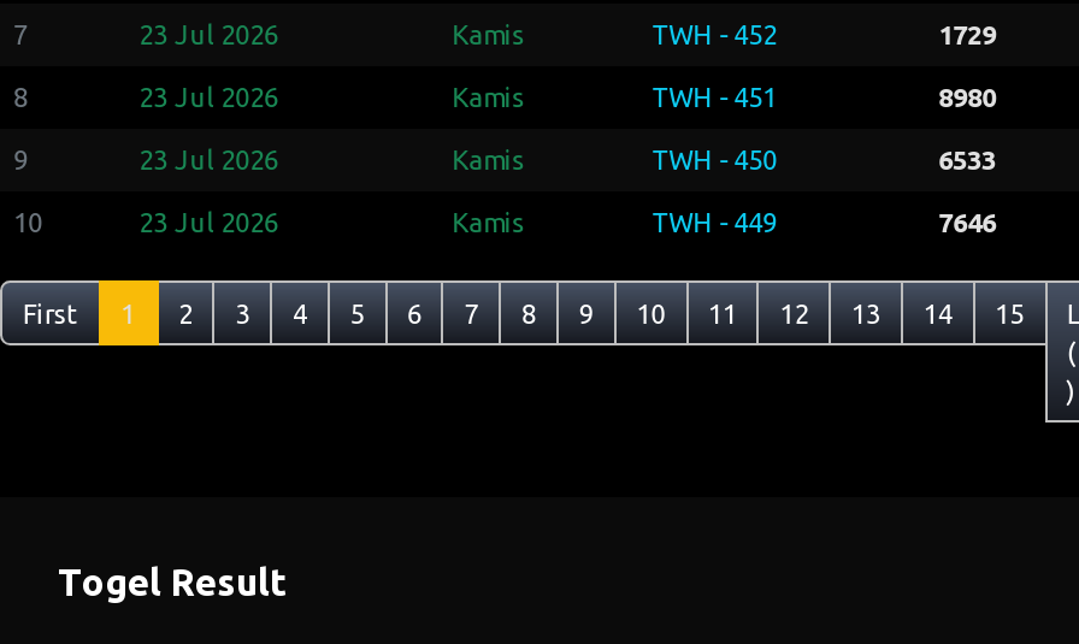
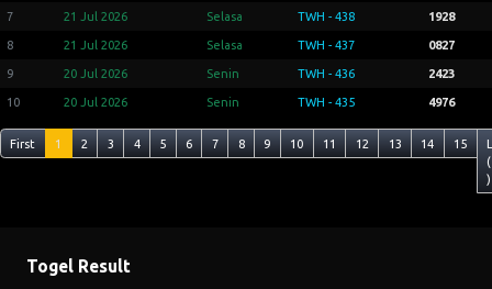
[139,21,996,50] 23 Jul 2026 | Kamis | TWH - 452 | 1729 -> [63,10,454,23] 21 Jul 2026 | Selasa | TWH - 438 | 1928
[139,83,996,112] 23 Jul 2026 | Kamis | TWH - 451 | 8980 -> [63,39,454,52] 21 Jul 2026 | Selasa | TWH - 437 | 0827
[139,146,996,175] 23 Jul 2026 | Kamis | TWH - 450 | 6533 -> [63,67,454,80] 20 Jul 2026 | Senin | TWH - 436 | 2423
[139,208,996,237] 23 Jul 2026 | Kamis | TWH - 449 | 7646 -> [63,96,454,109] 20 Jul 2026 | Senin | TWH - 435 | 4976

